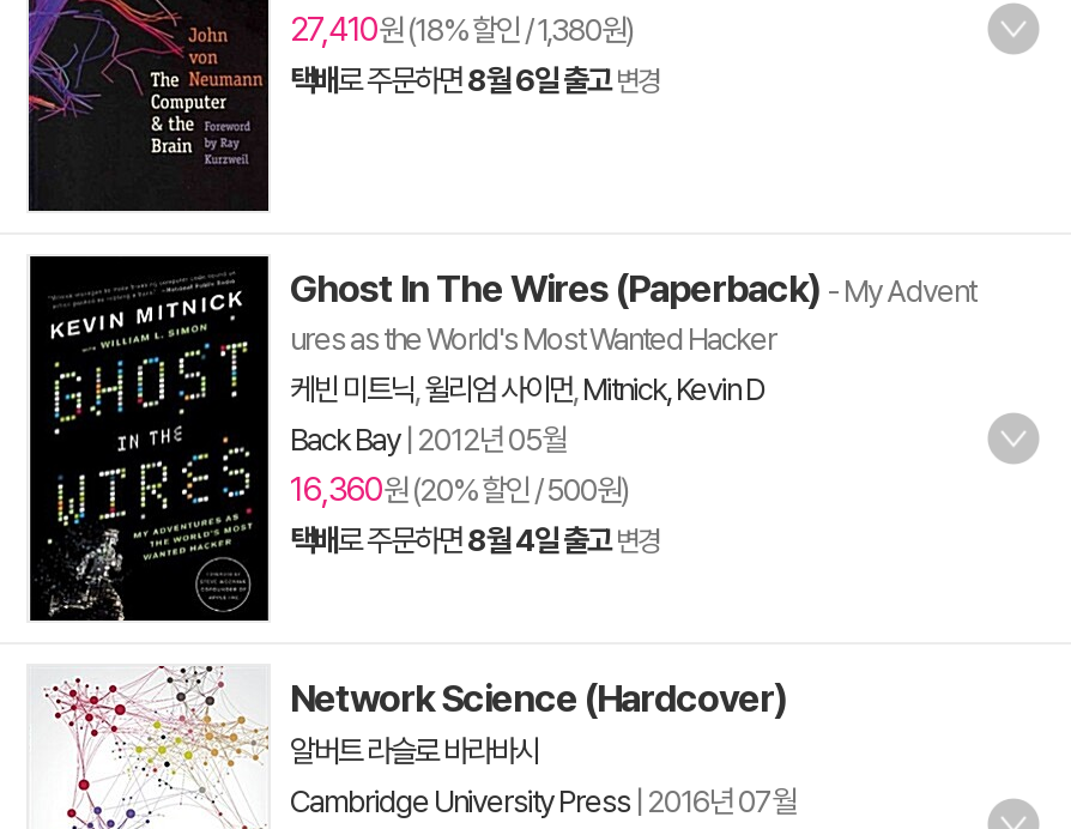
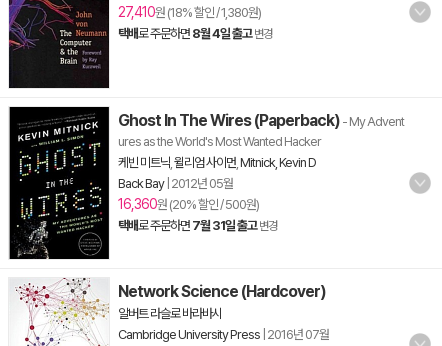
[290,62,659,98] 택배로 주문하면8월 6일 출고 변경 -> none
moved [290,522,659,558] -> [118,26,272,41]: 택배로 주문하면8월 4일 출고 변경
none -> [118,218,277,233] 택배로 주문하면7월 31일 출고 변경

